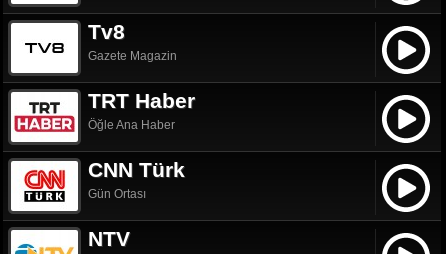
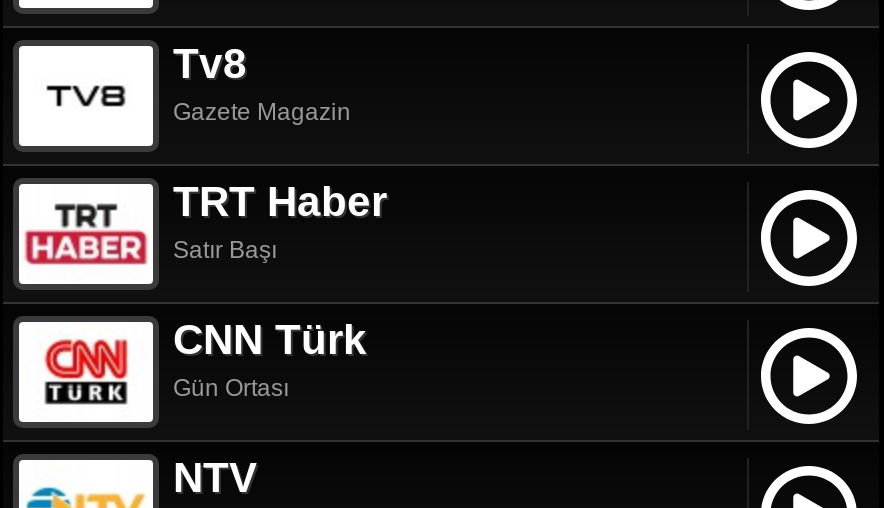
[88,118,175,132] Öğle Ana Haber -> [173,236,277,264] Satır Başı

